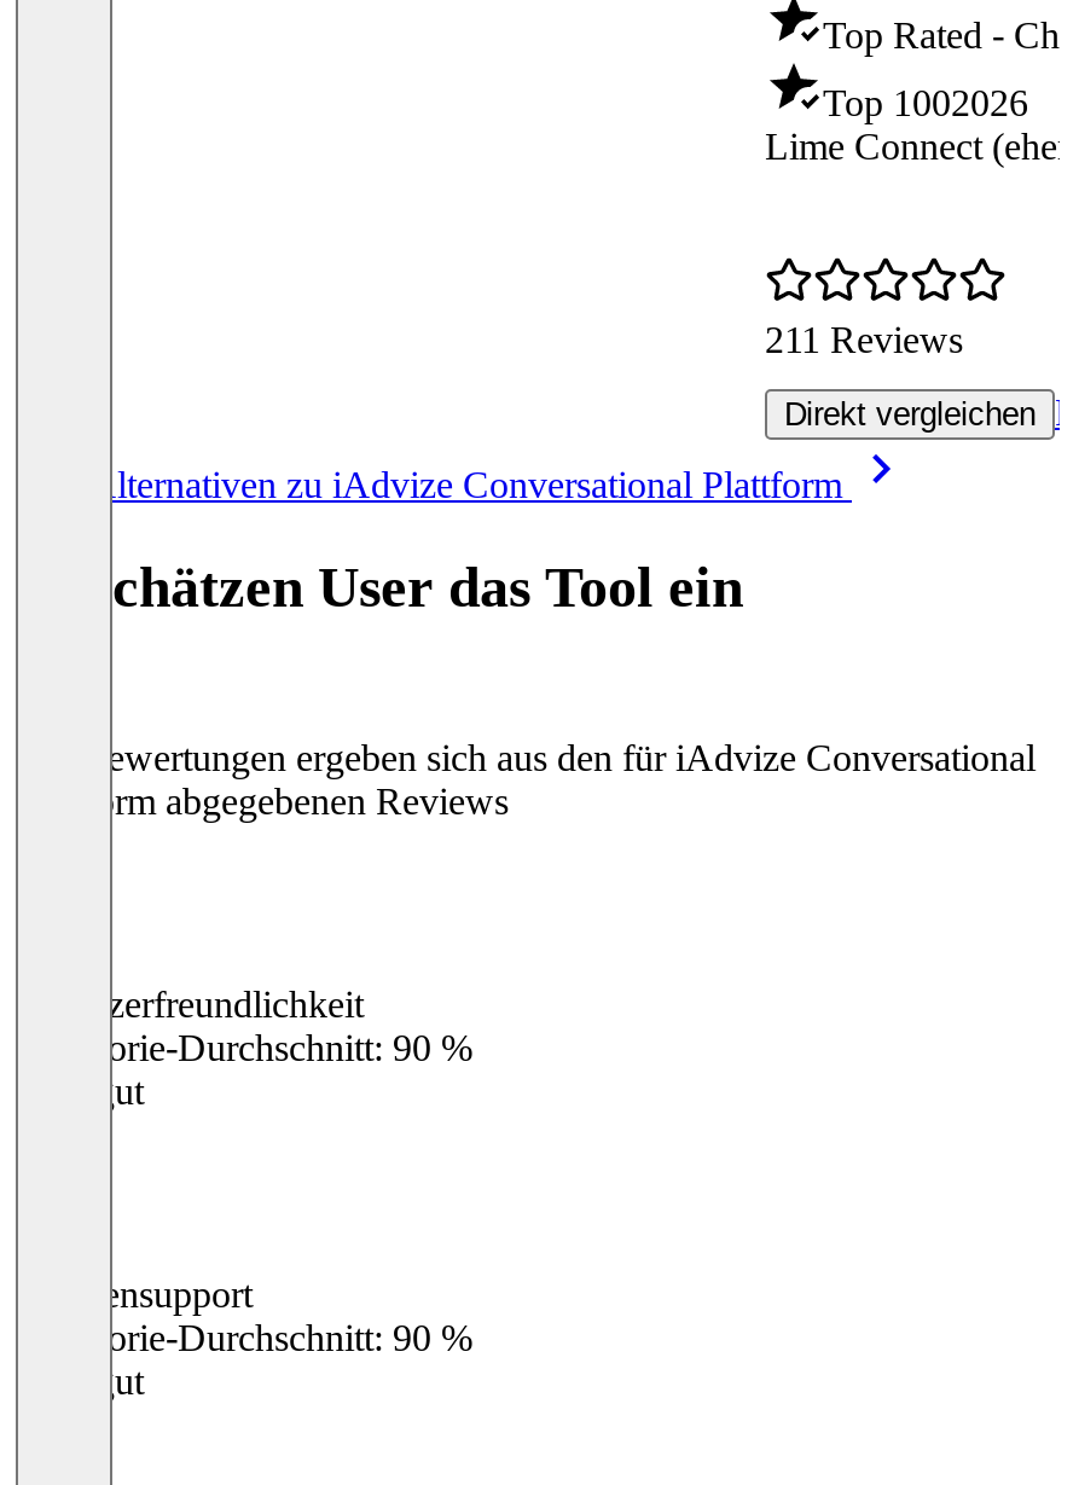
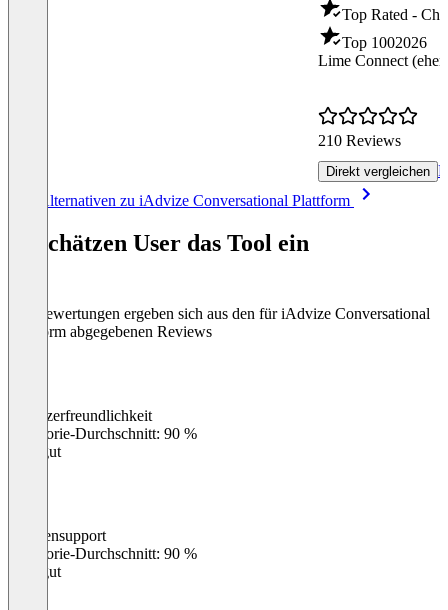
[765,319,963,360] 211 Reviews -> [318,132,401,149] 210 Reviews

